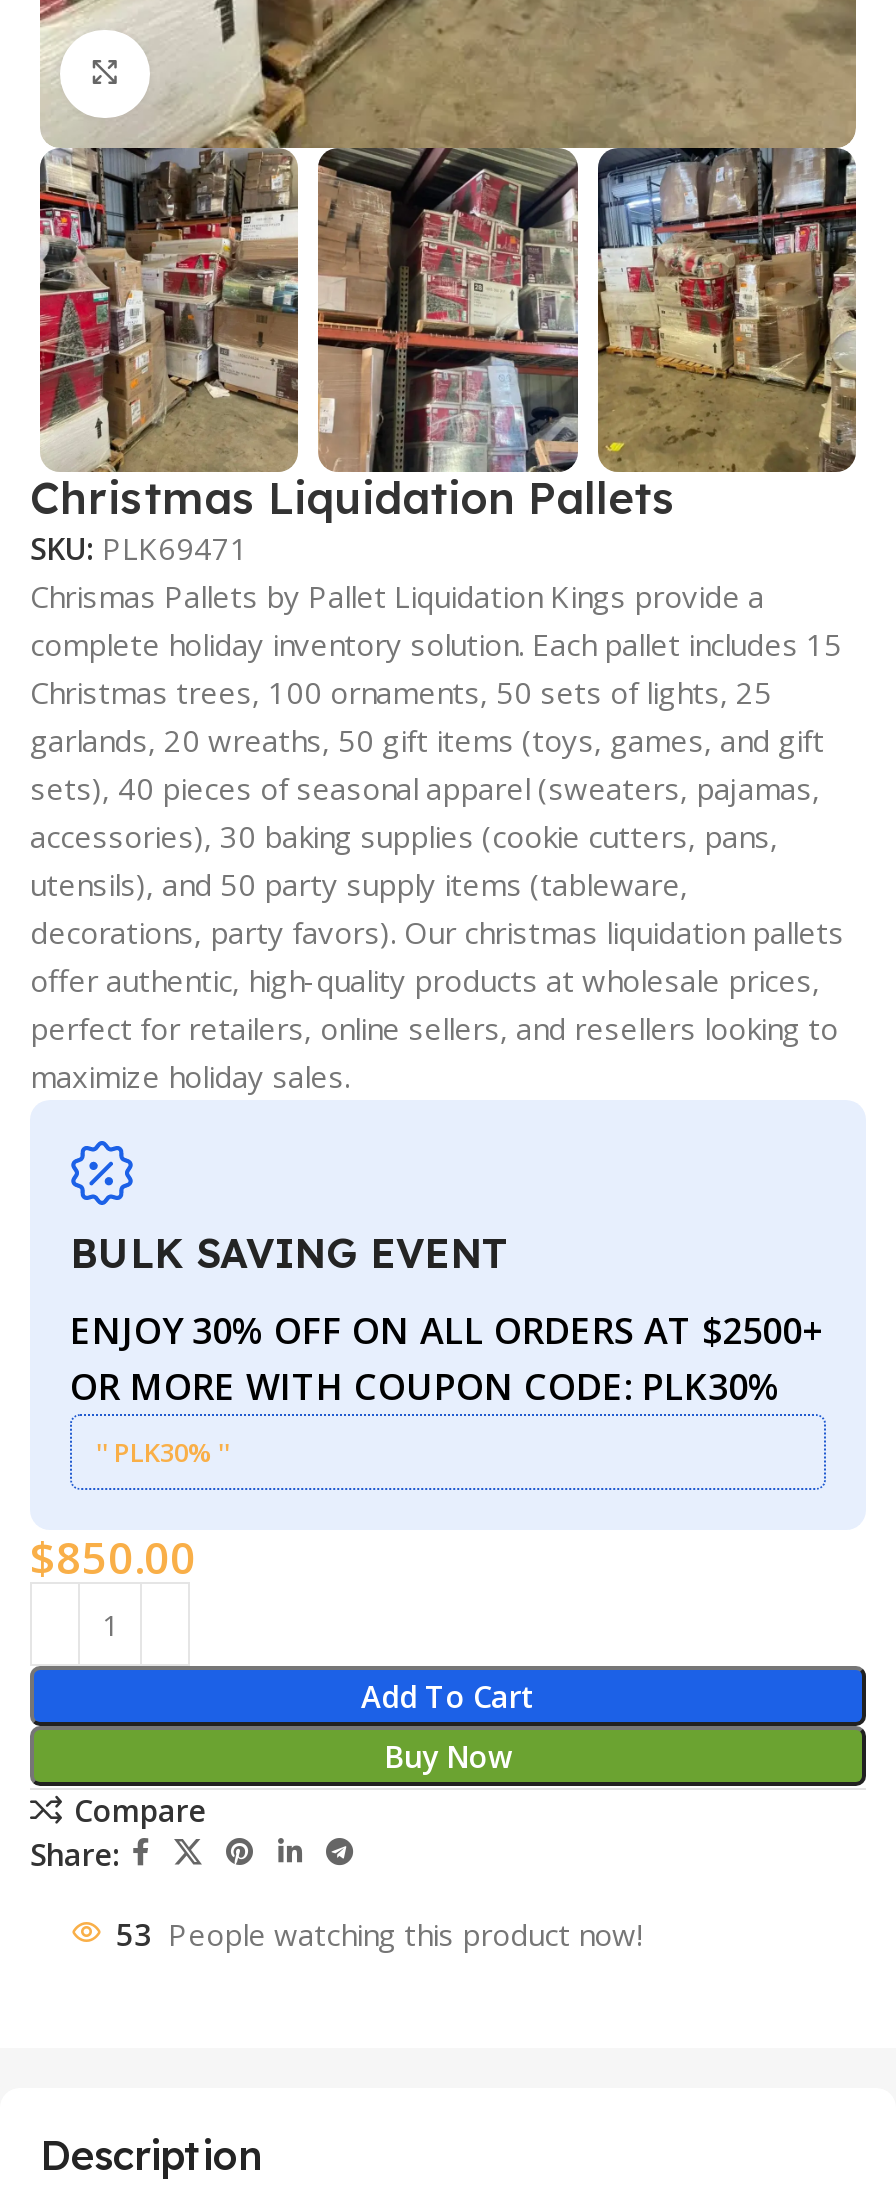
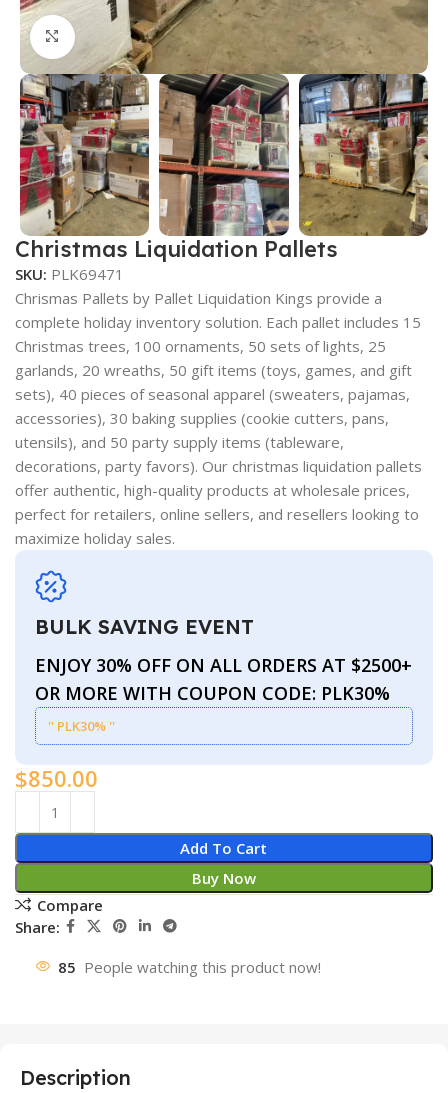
[116,1915,642,1955] 53 People watching this product now! -> [58,957,321,977] 85 People watching this product now!

